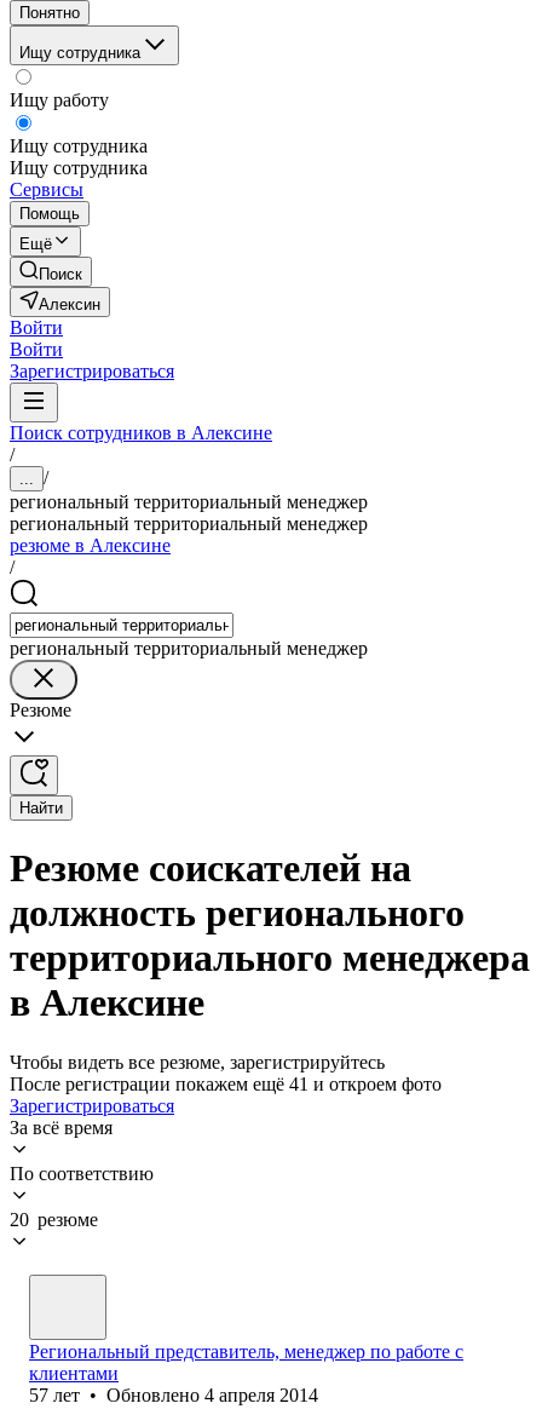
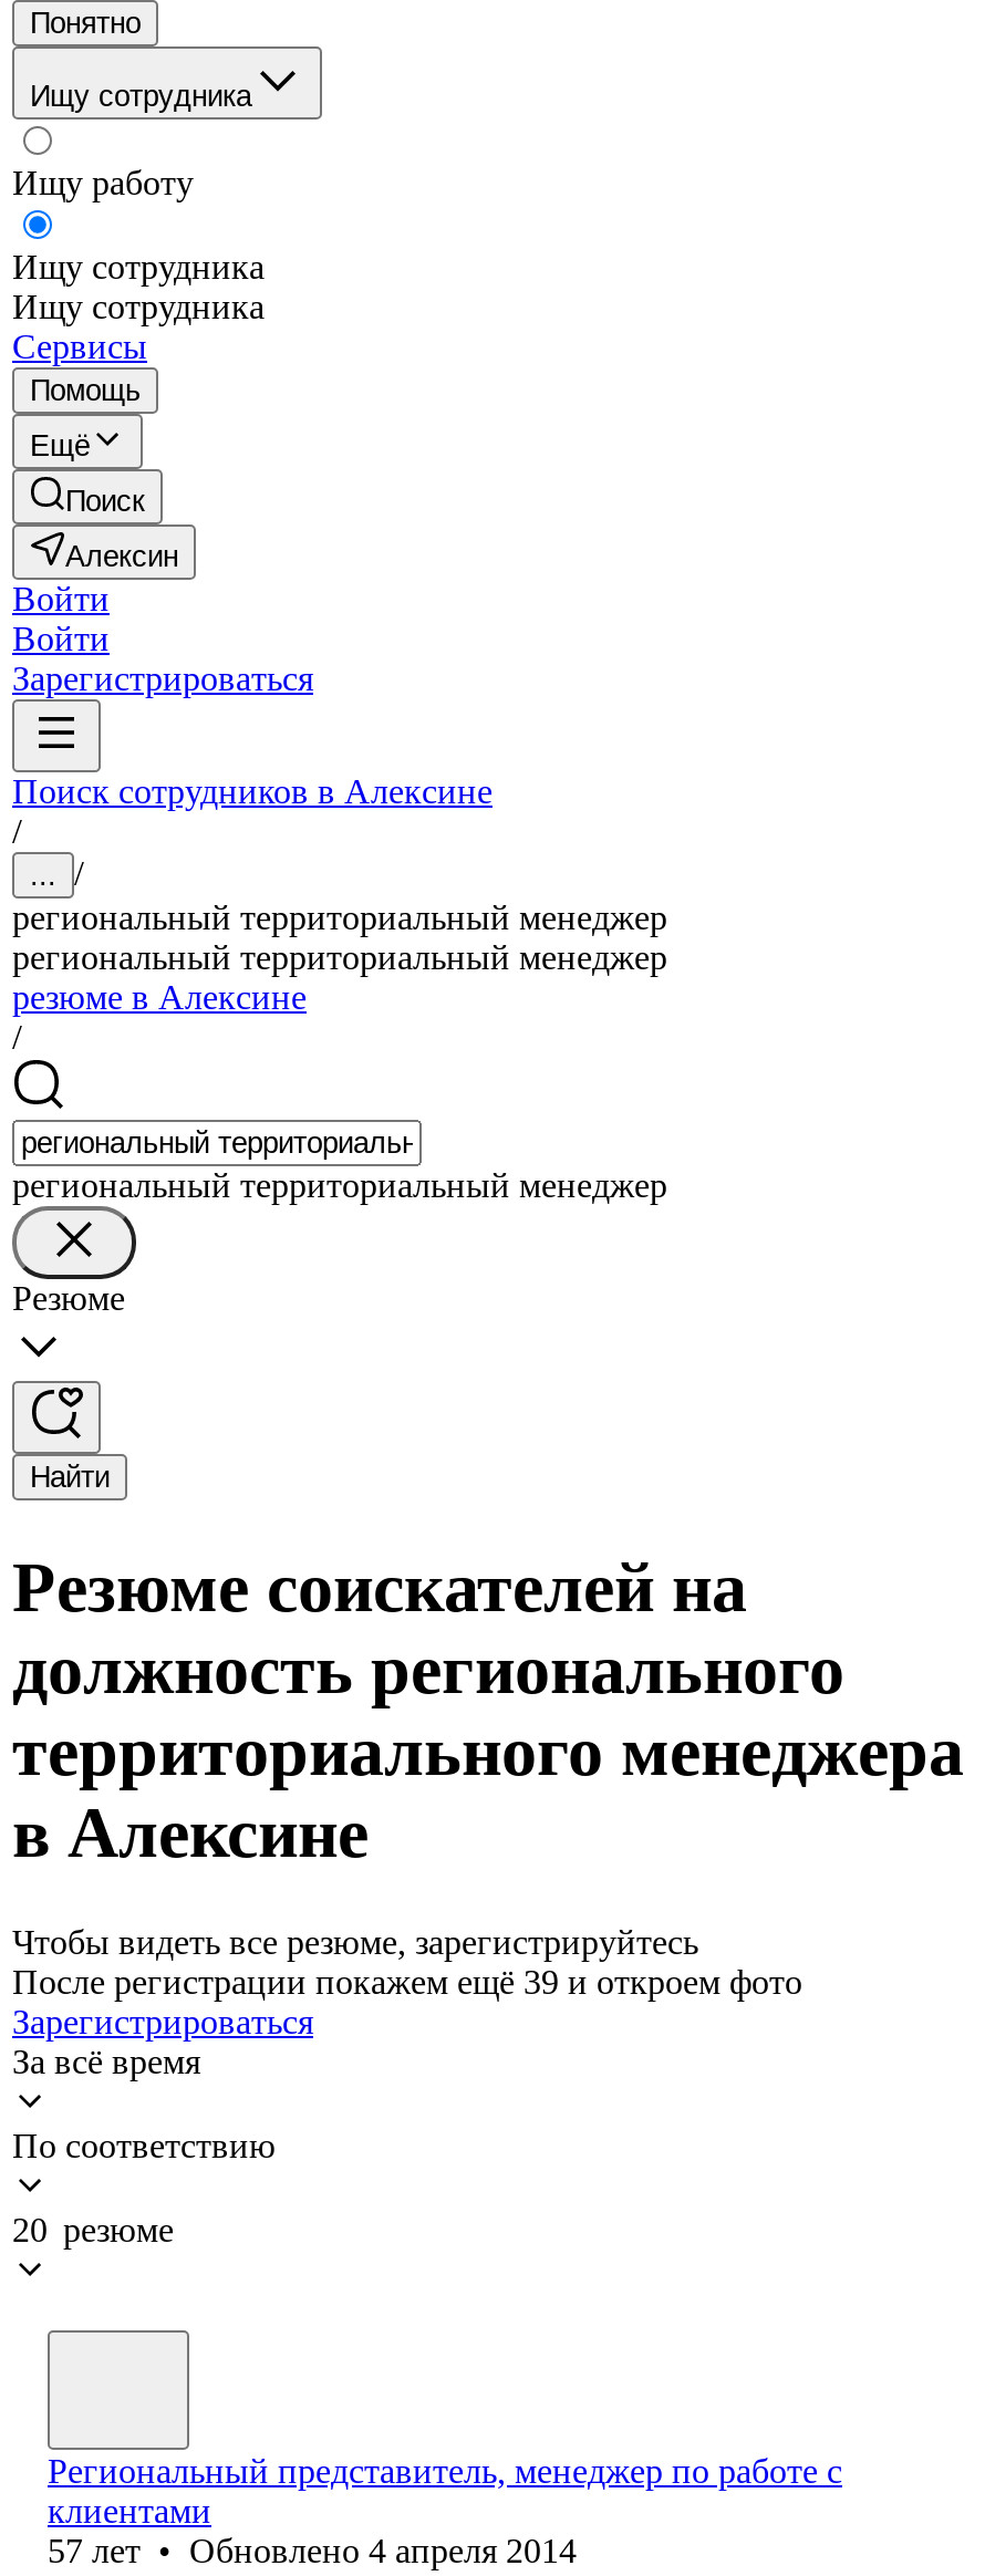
[10,1074,442,1094] После регистрации покажем ещё 41 и откроем фото -> [12,1963,802,2000] После регистрации покажем ещё 39 и откроем фото

